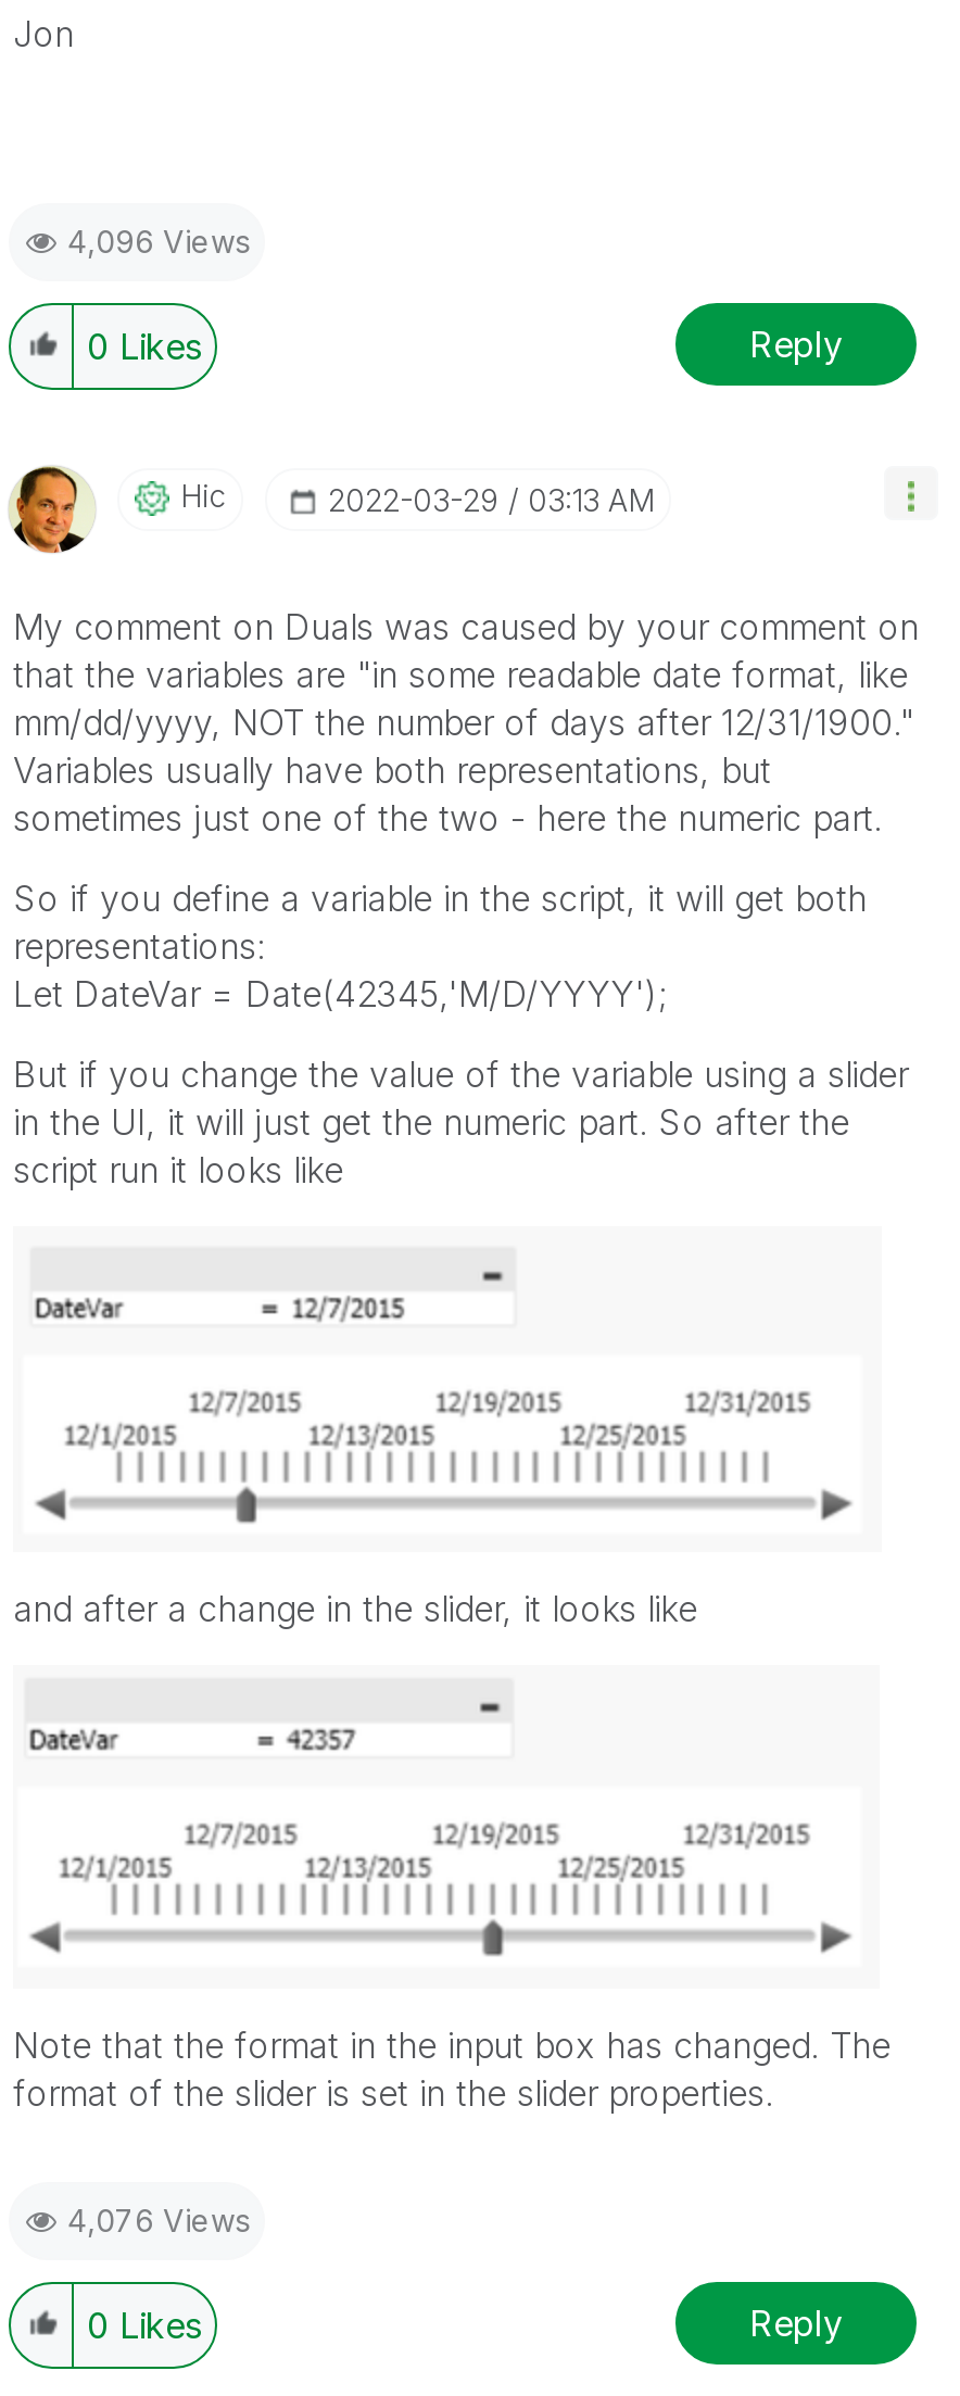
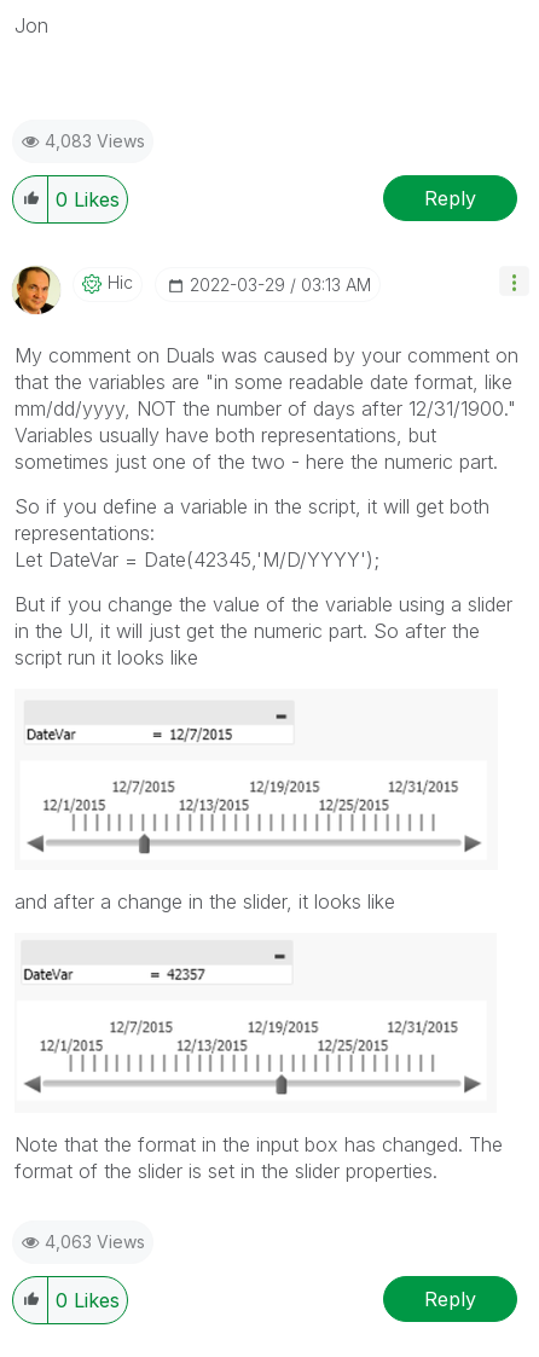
[67,223,250,260] 4,096 Views -> [45,131,145,151] 4,083 Views
[67,2202,250,2239] 4,076 Views -> [45,1231,145,1252] 4,063 Views

